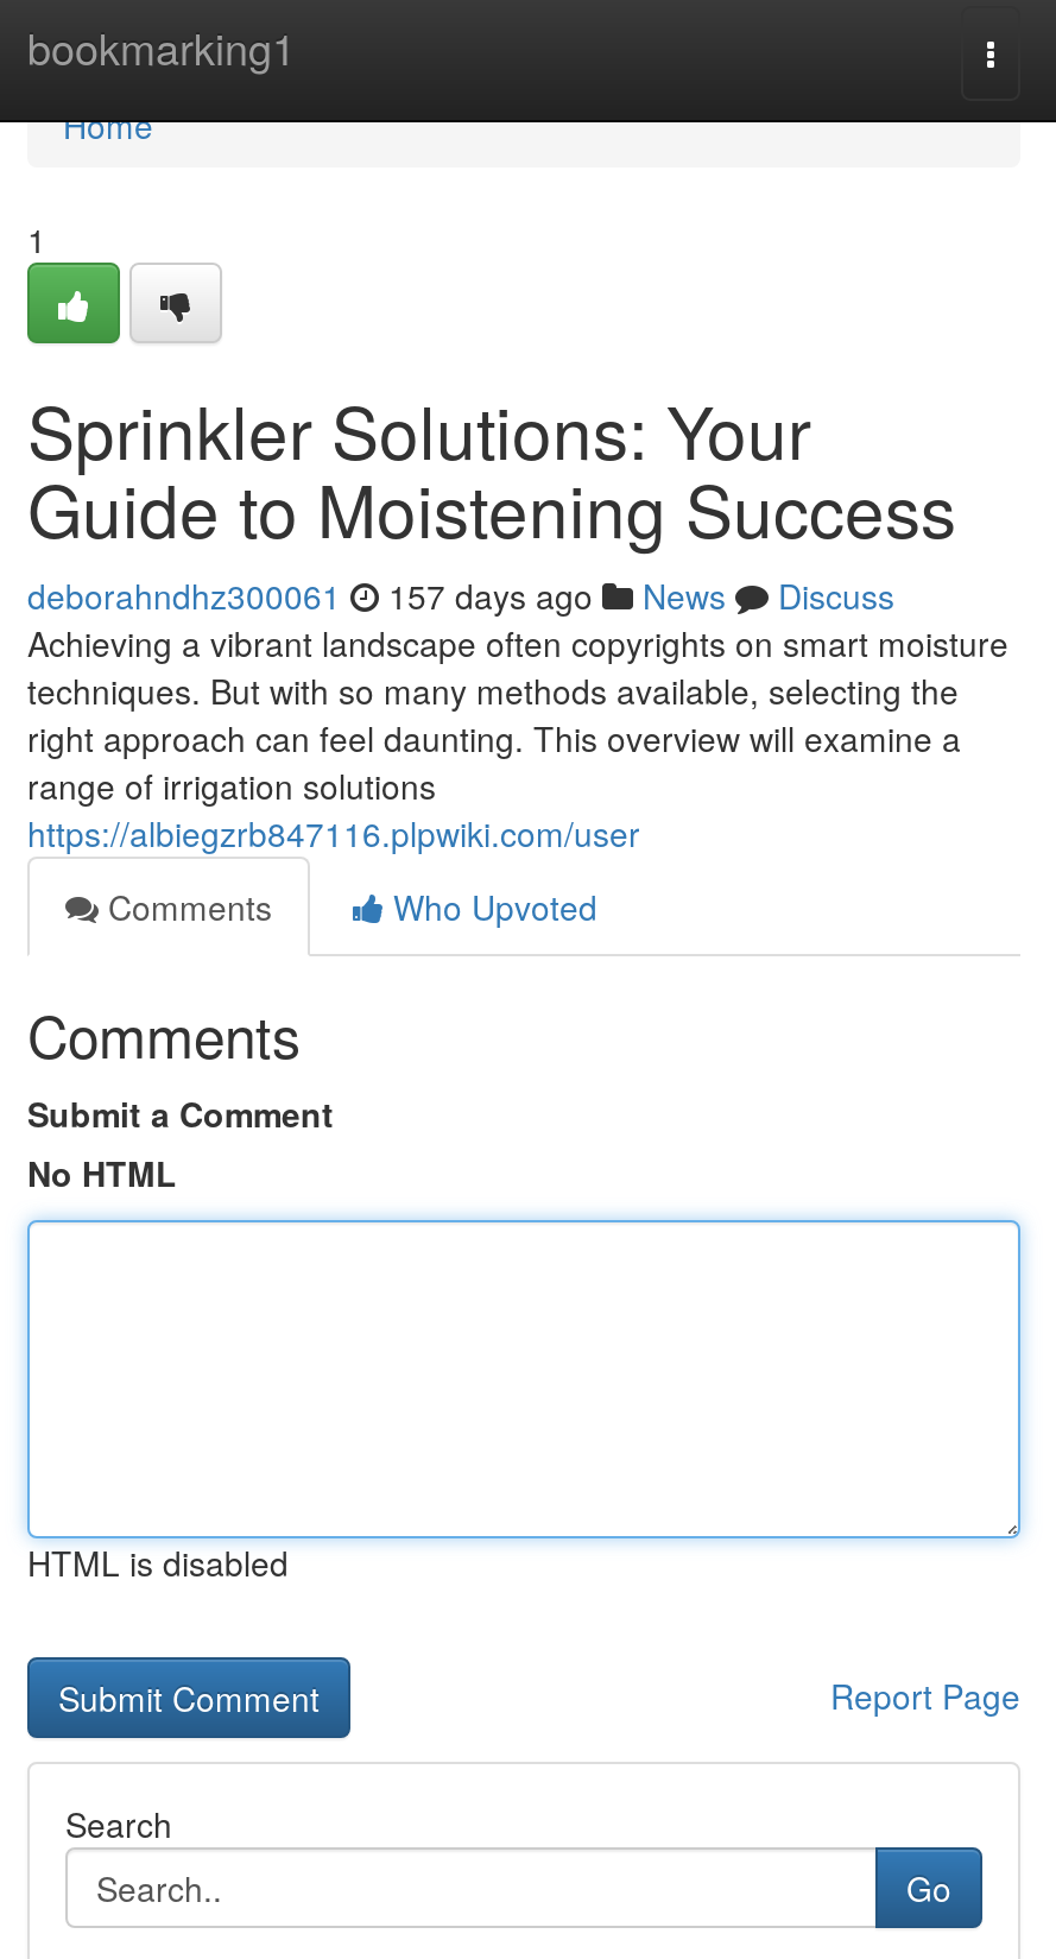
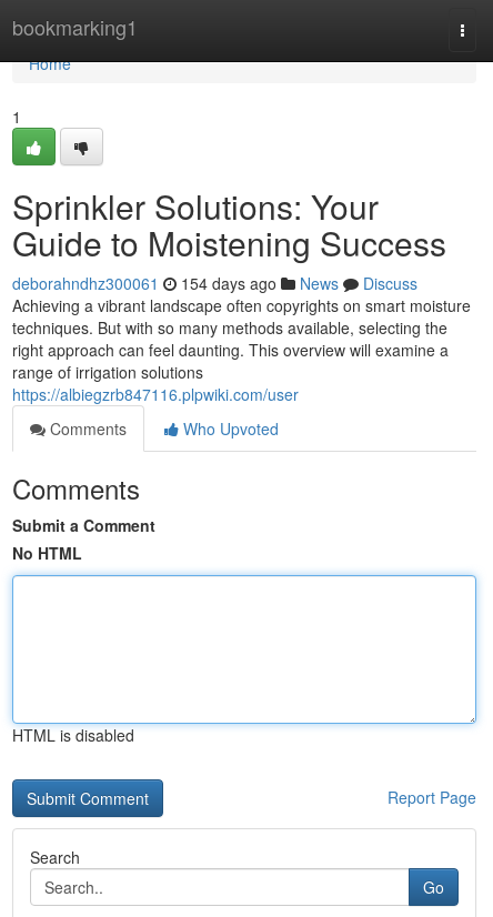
[27,571,894,619] deborahndhz300061 157 days ago News Discuss -> [12,272,417,294] deborahndhz300061 154 days ago News Discuss

